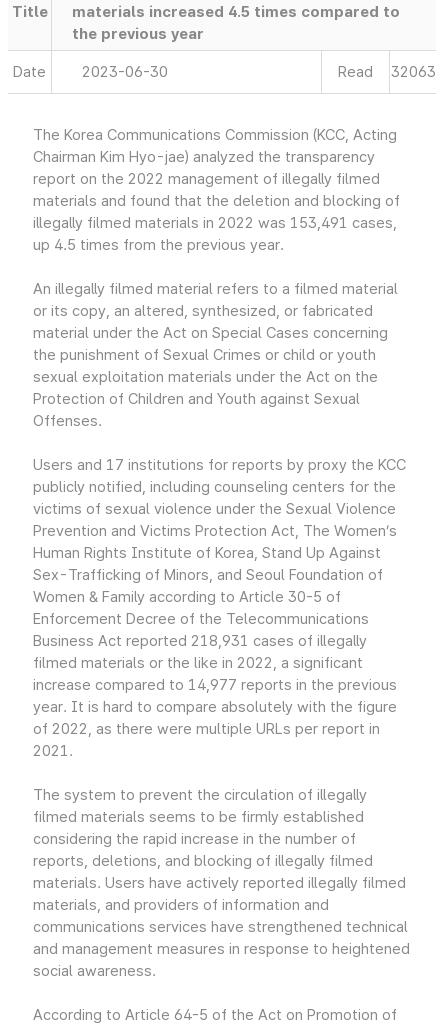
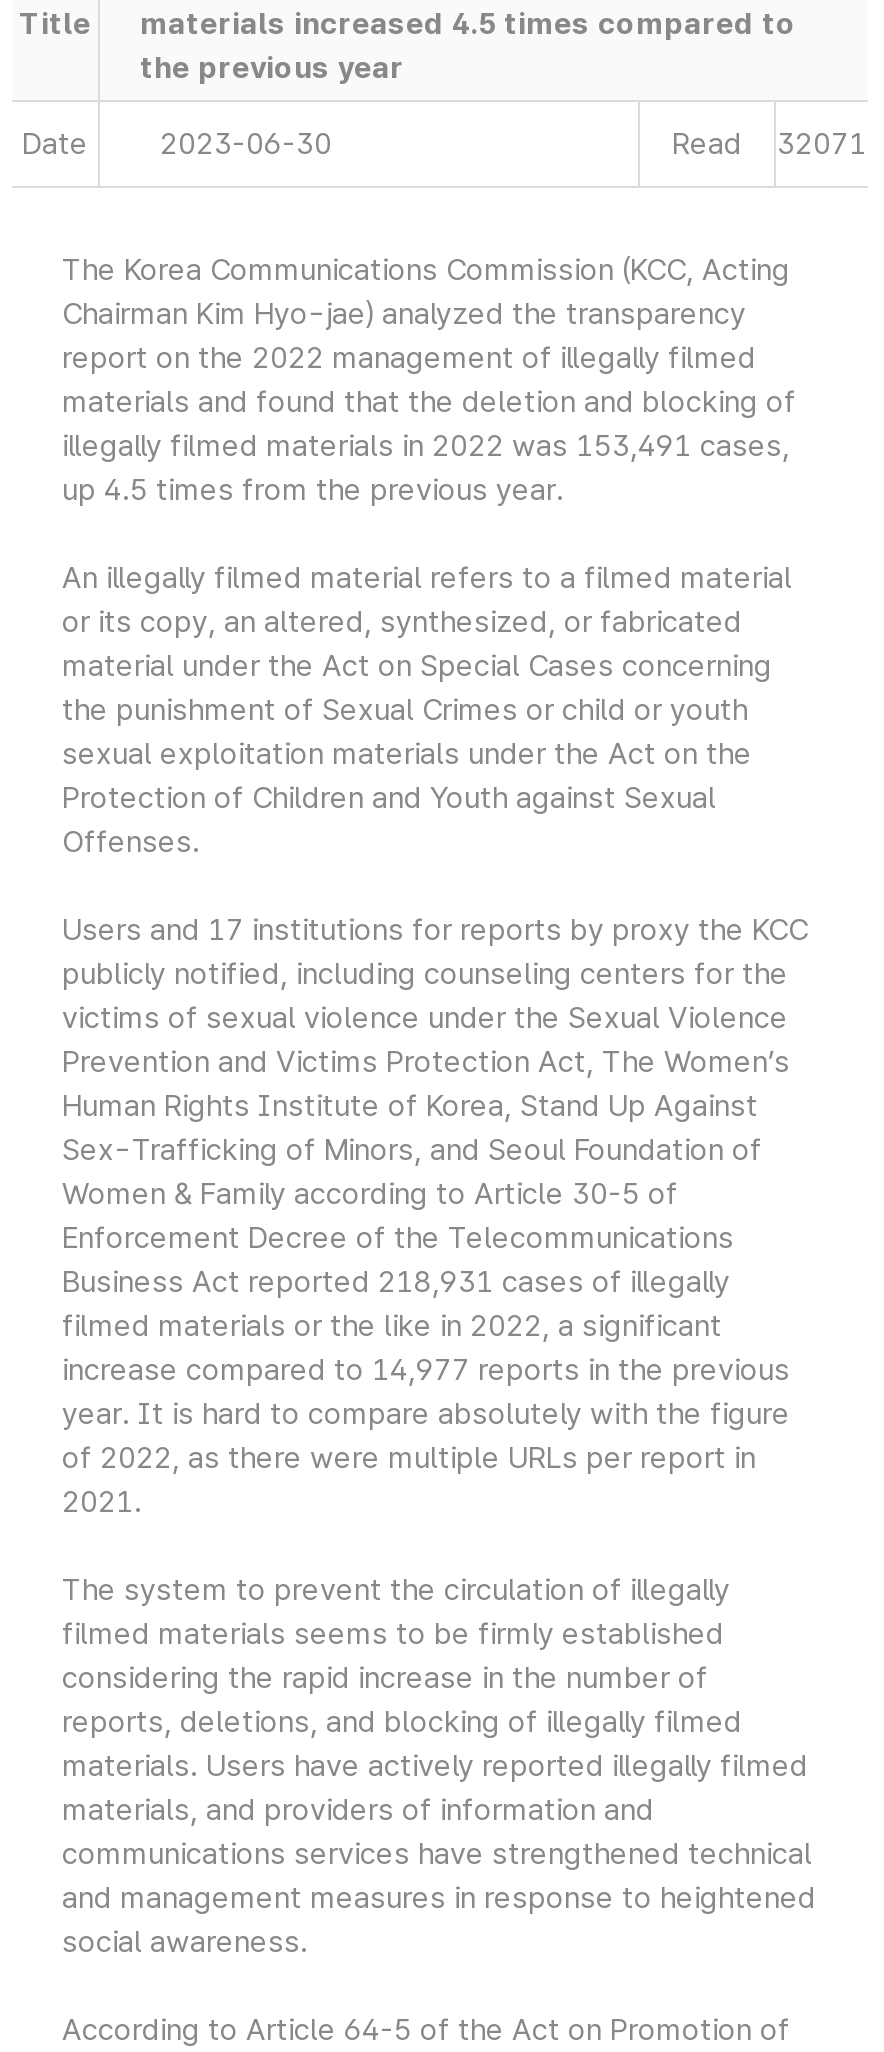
[338,63,435,81] Read 32063 -> [672,126,867,162] Read 32071

